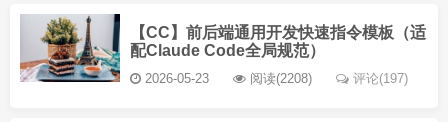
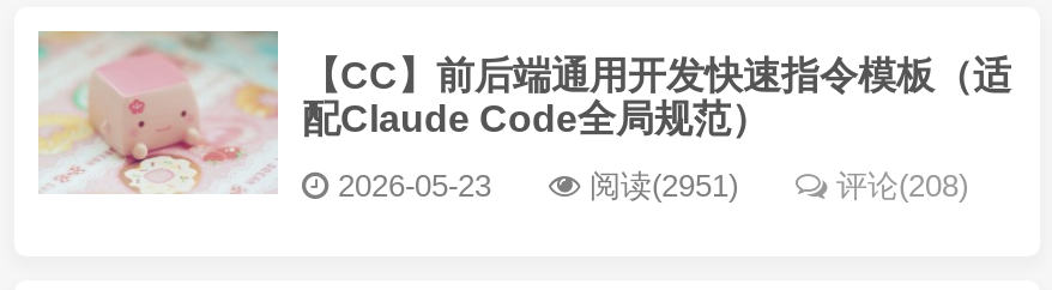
[20,14,121,83] [image] -> [36,29,280,194] [image]
[250,71,312,86] 阅读(2208) -> [590,169,738,205] 阅读(2951)
[353,71,408,86] 评论(197) -> [836,169,968,205] 评论(208)

